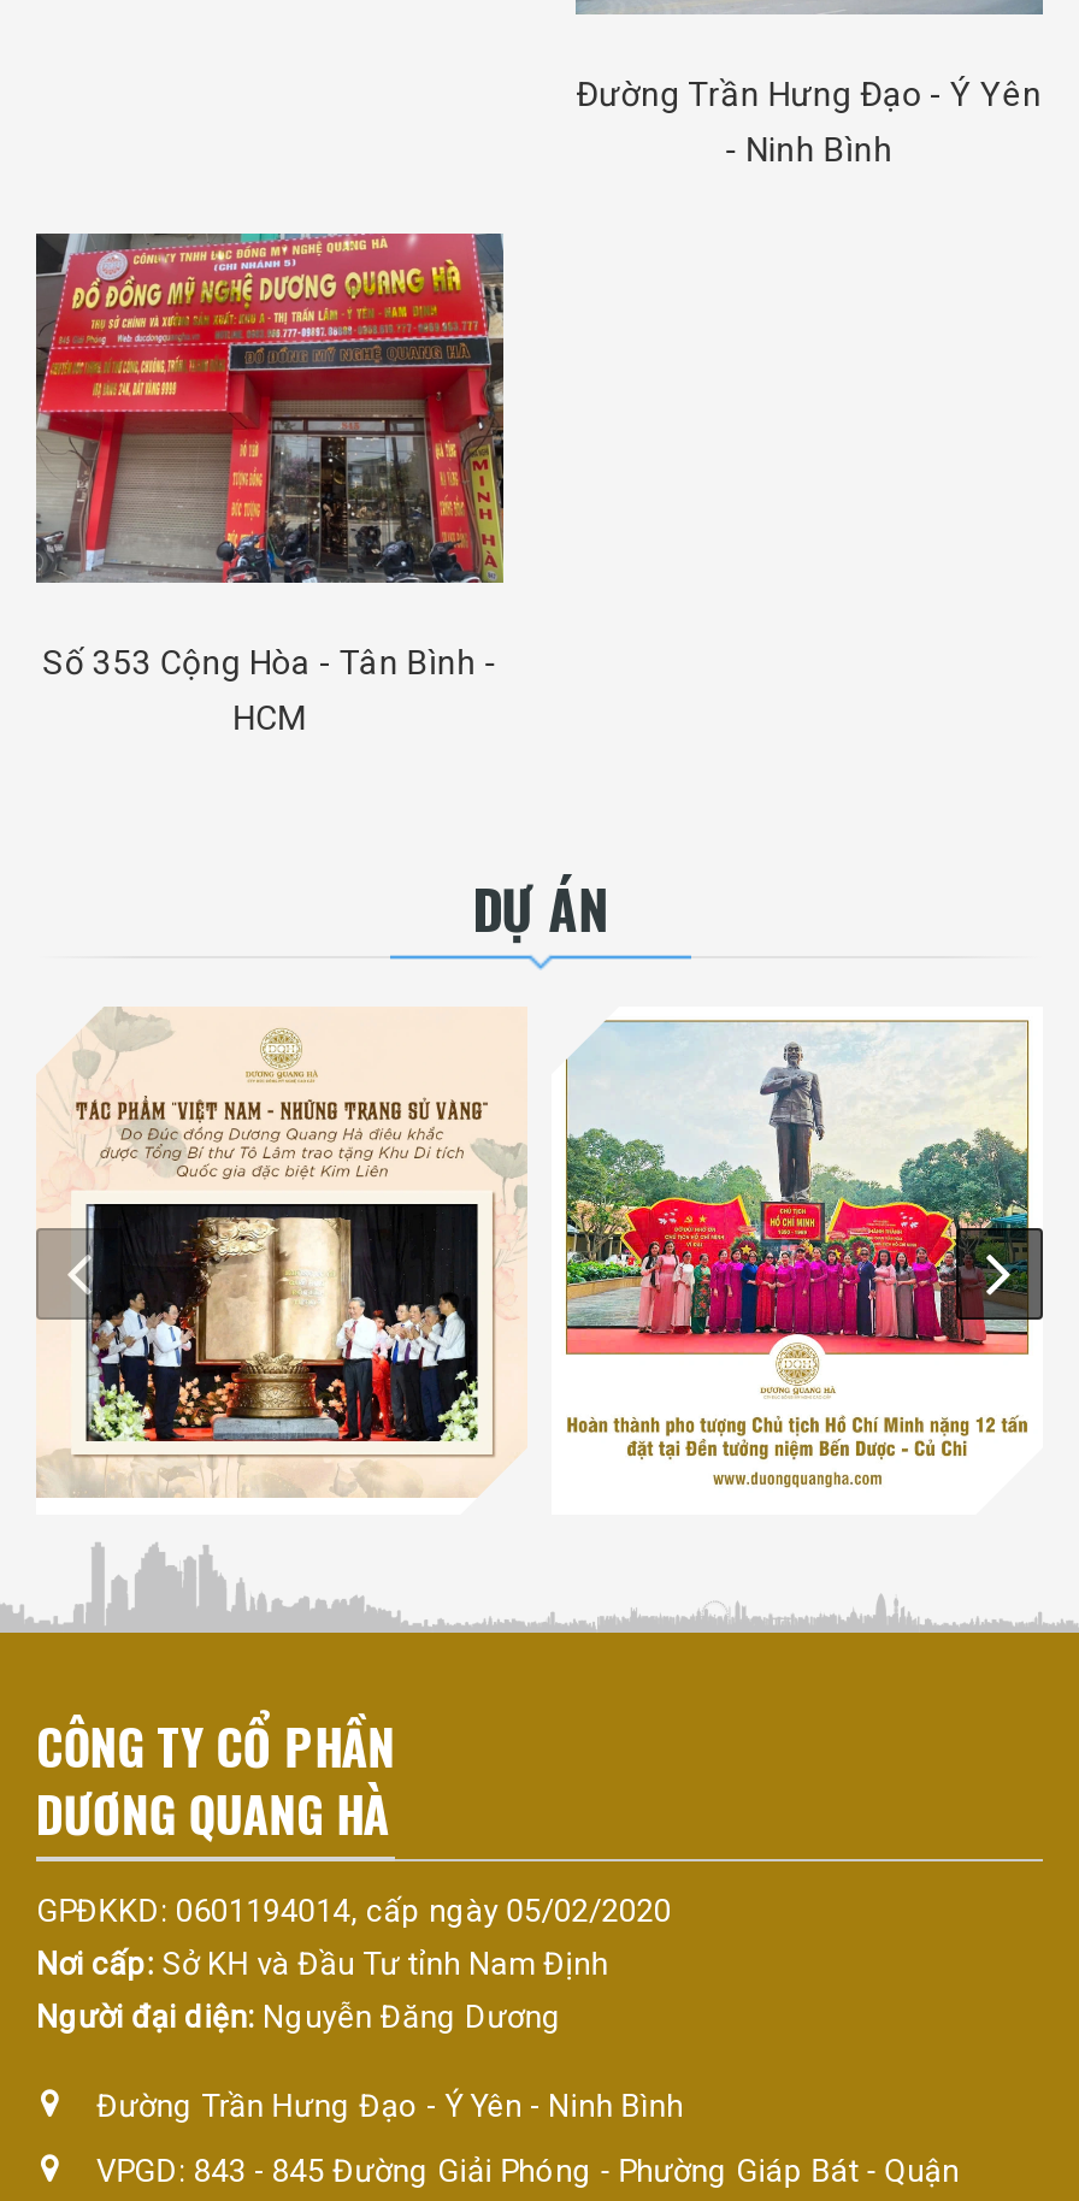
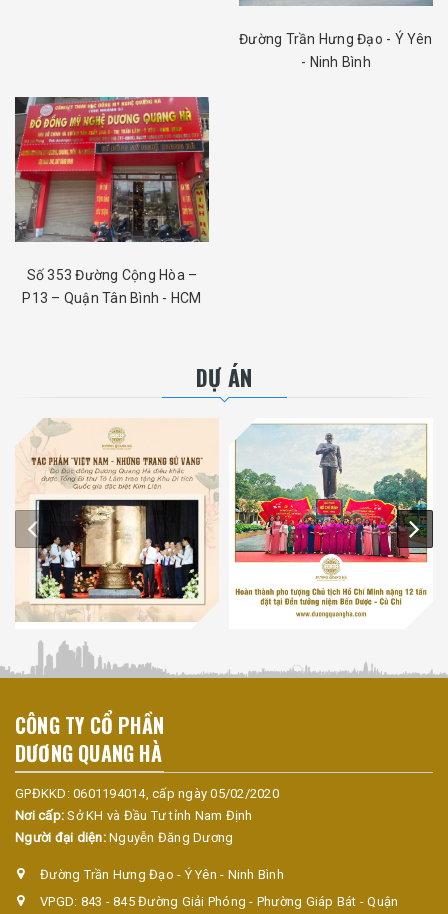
[42,643,497,737] Số 353 Cộng Hòa - Tân Bình - | HCM -> [22,267,201,306] Số 353 Đường Cộng Hòa – | P13 – Quận Tân Bình - HCM

